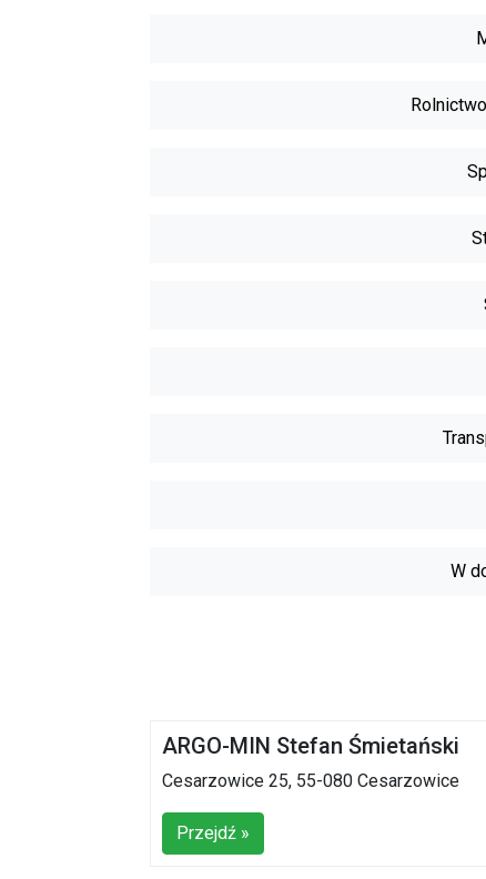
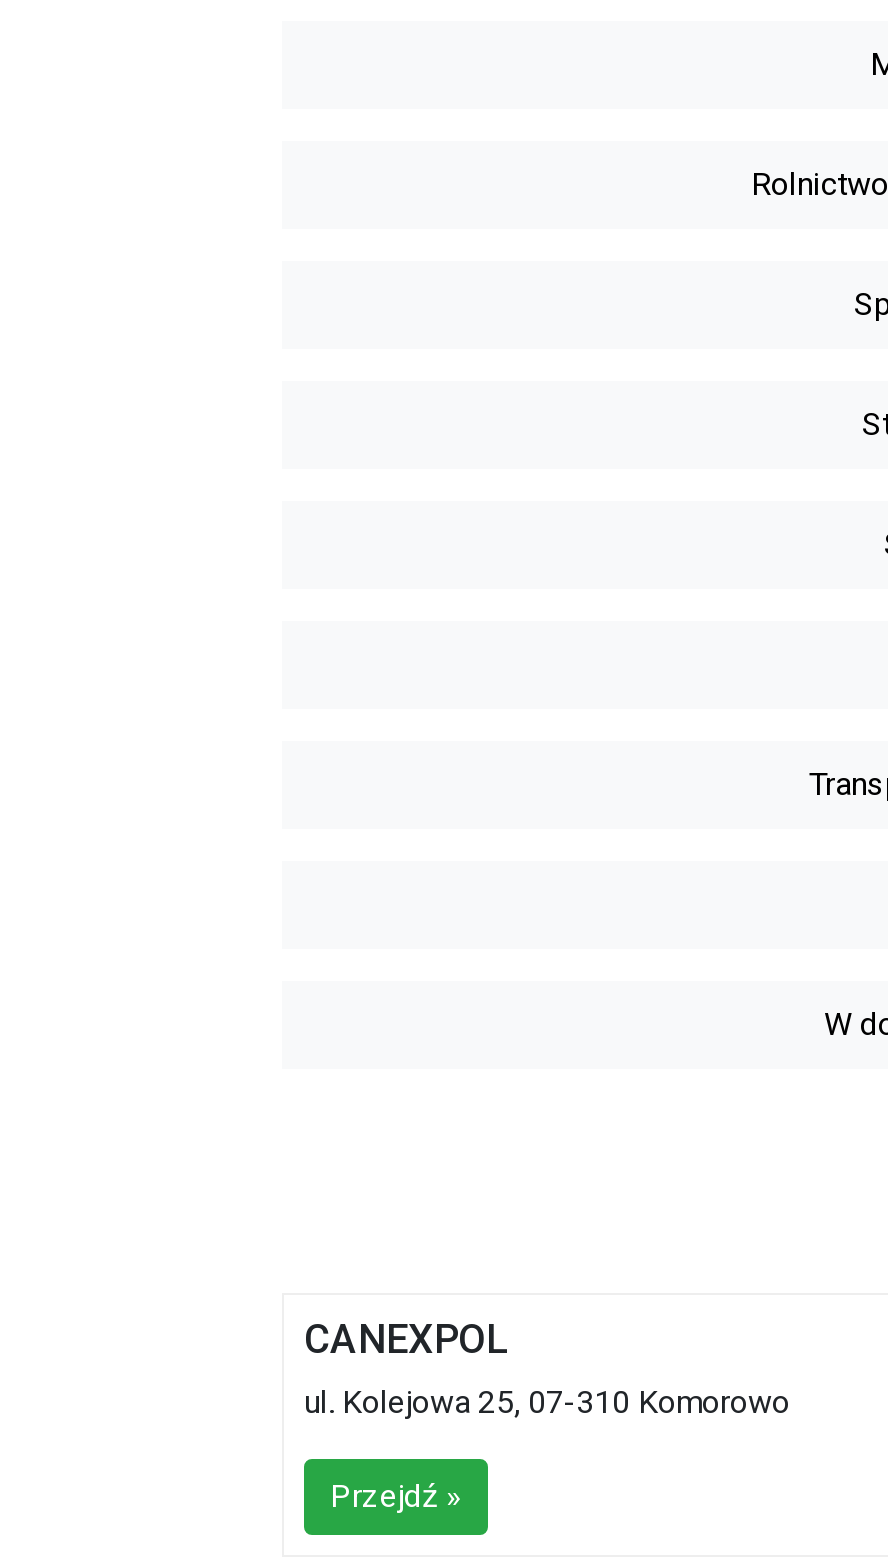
[162,732,459,791] ARGO-MIN Stefan Śmietański | Cesarzowice 25, 55-080 Cesarzowice -> [304,1314,790,1420] CANEXPOL | ul. Kolejowa 25, 07-310 Komorowo

